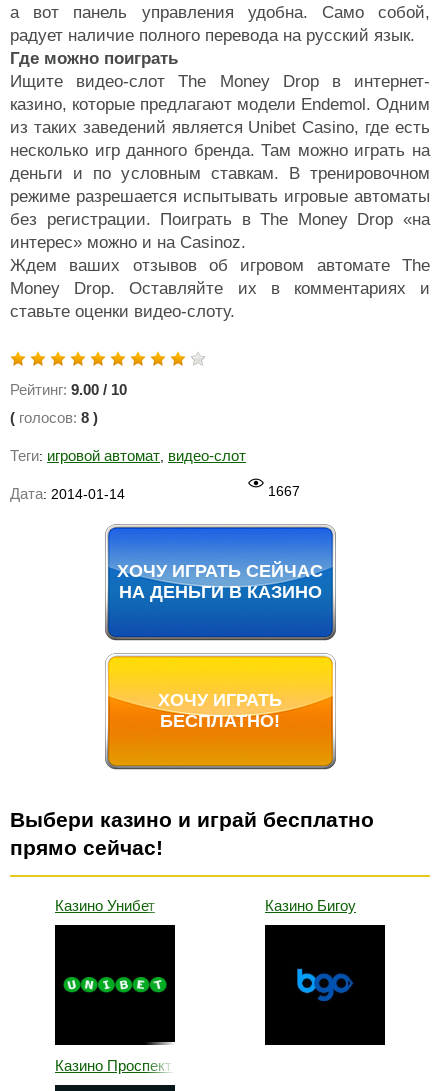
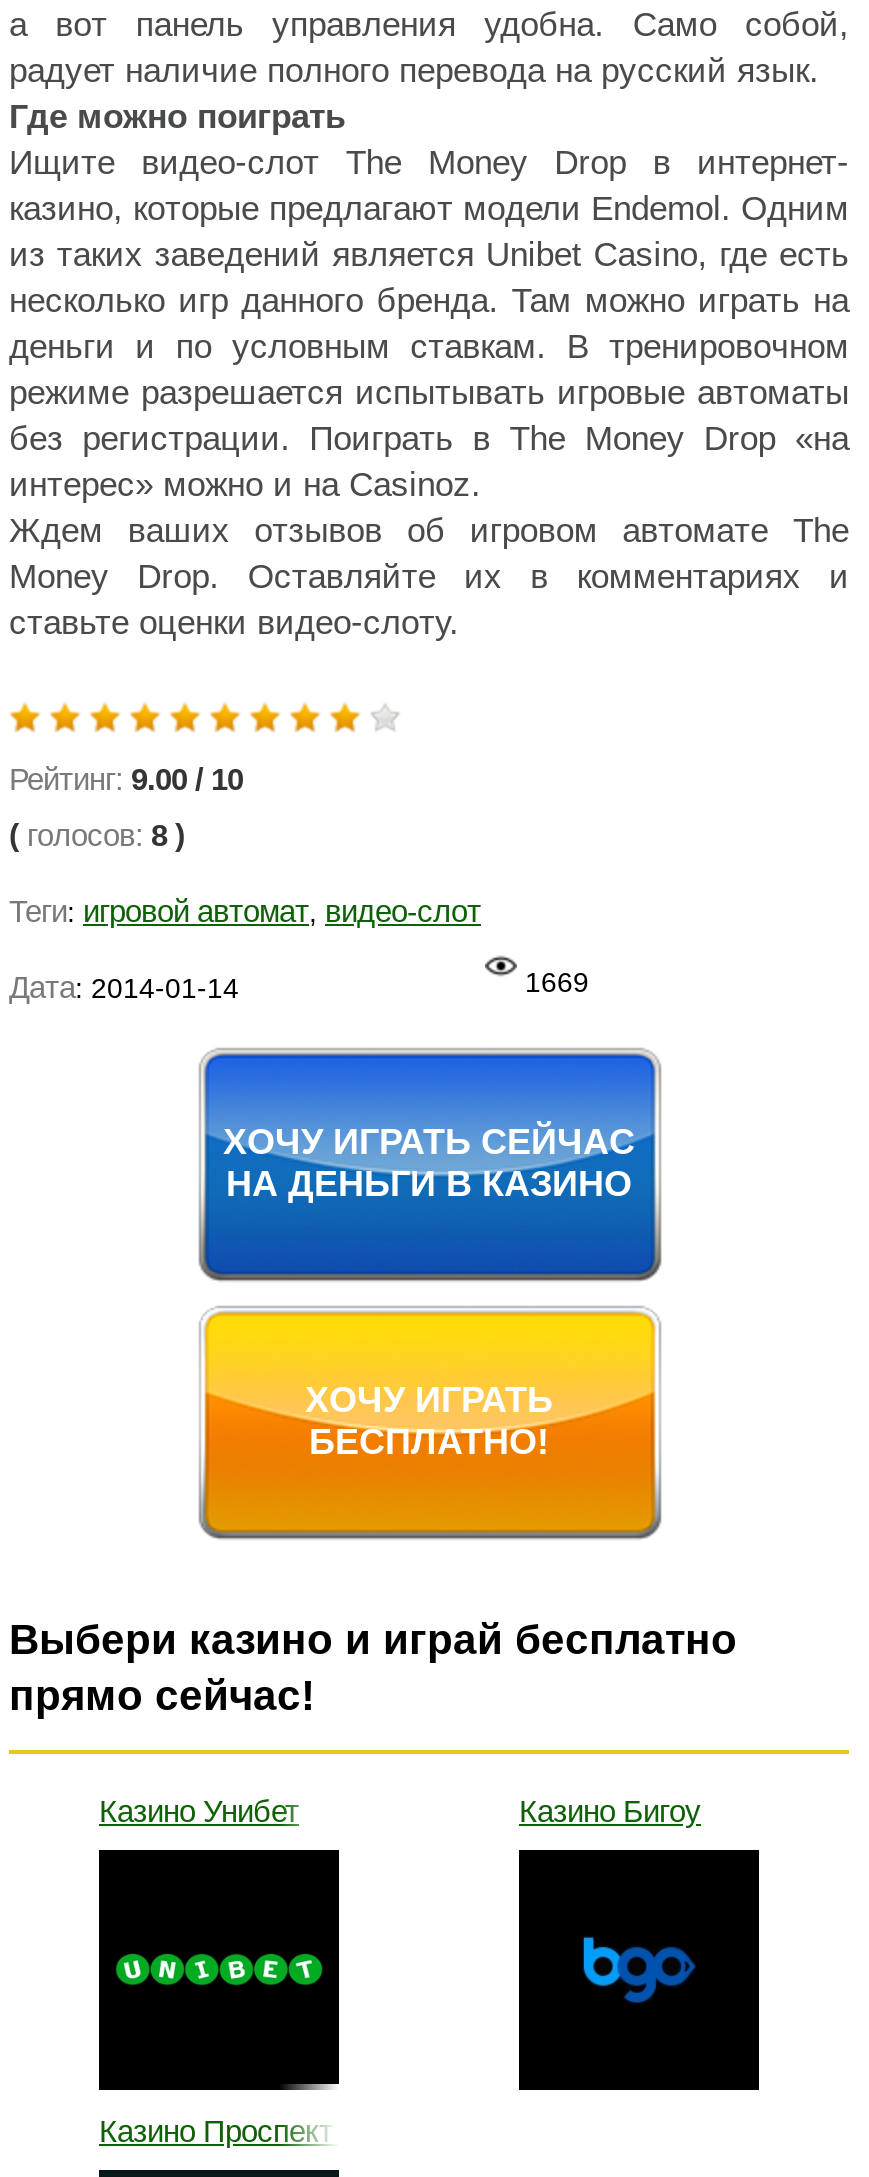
[268,483,300,499] 1667 -> [525,965,589,997] 1669

